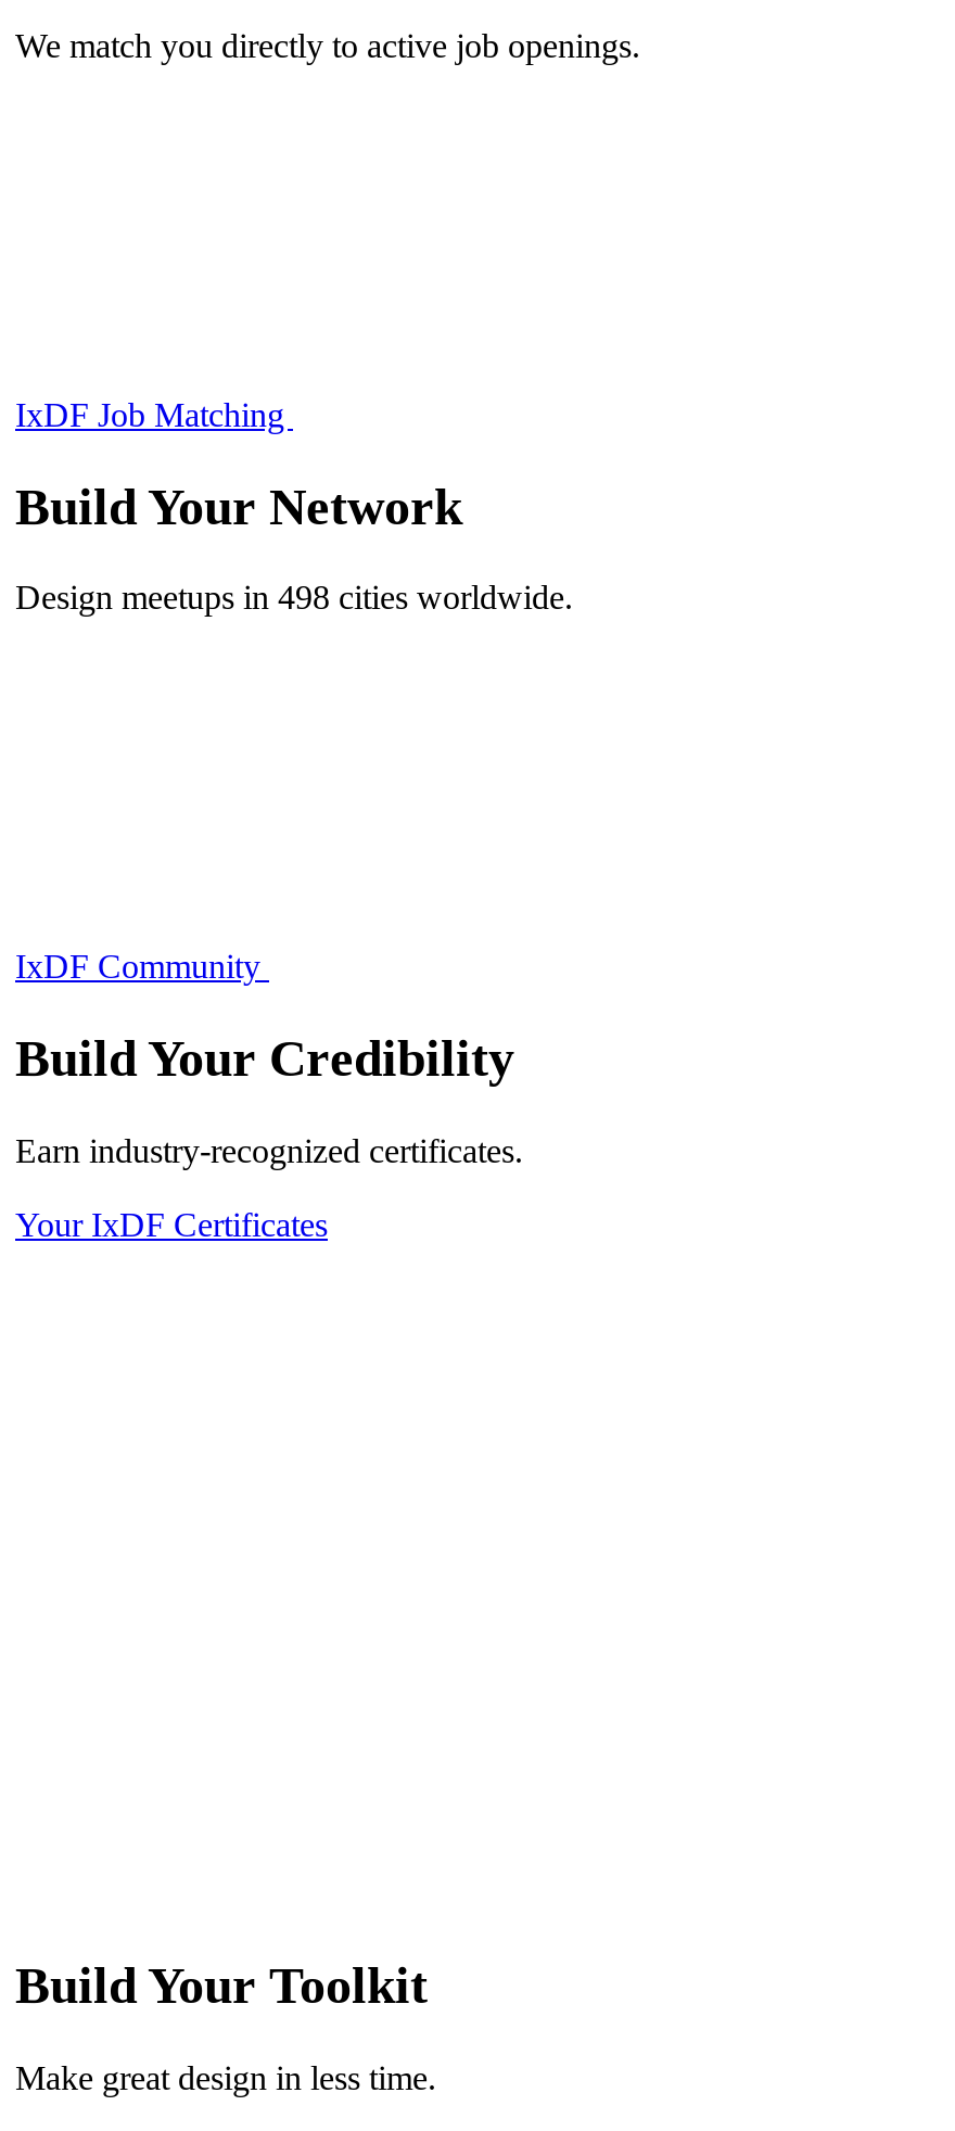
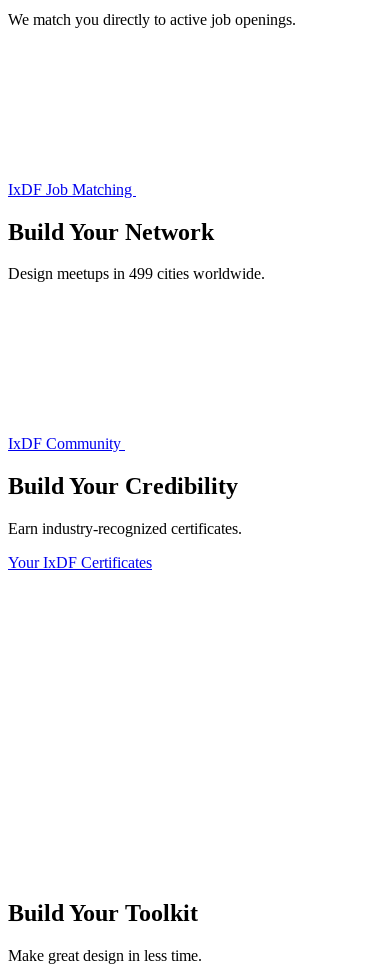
[15,579,573,616] Design meetups in 498 cities worldwide. -> [8,265,265,282] Design meetups in 499 cities worldwide.

